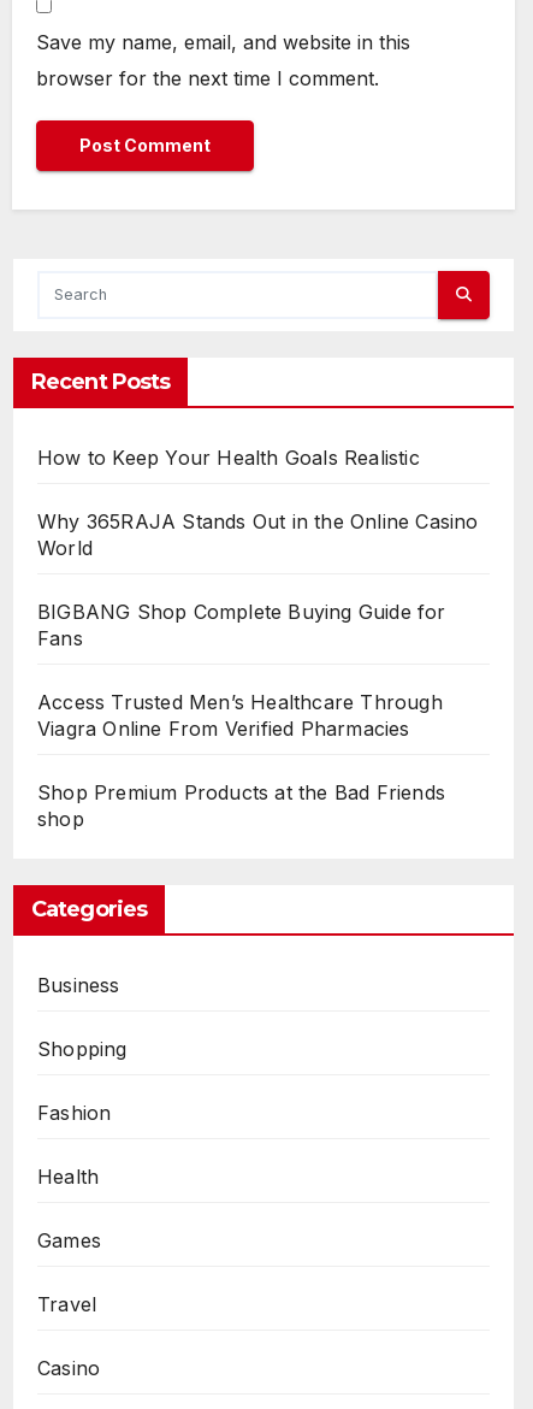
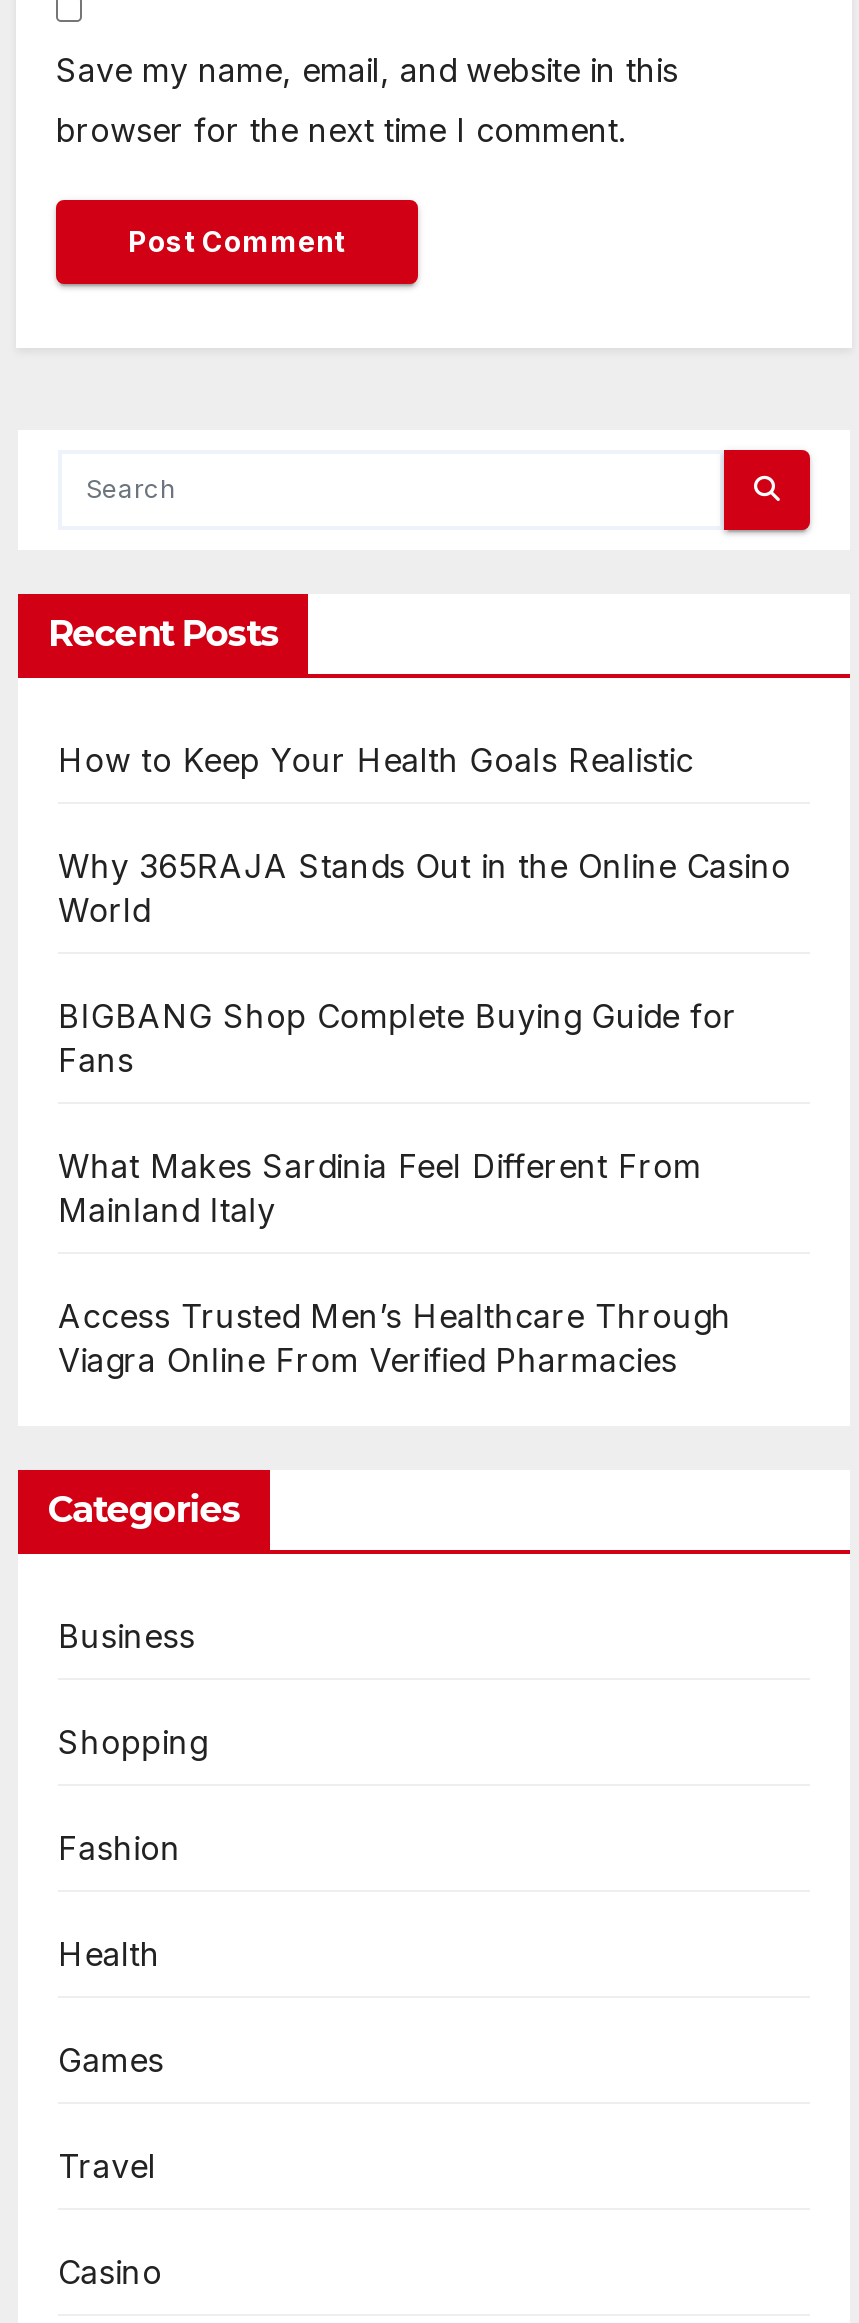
none -> [58,1145,702,1229] What Makes Sardinia Feel Different From | Mainland Italy
moved [37,689,443,740] -> [58,1295,732,1379]: Access Trusted Men’s Healthcare Through | Viagra Online From Verified Pharmacies
[37,780,445,830] Shop Premium Products at the Bad Friends | shop -> none

